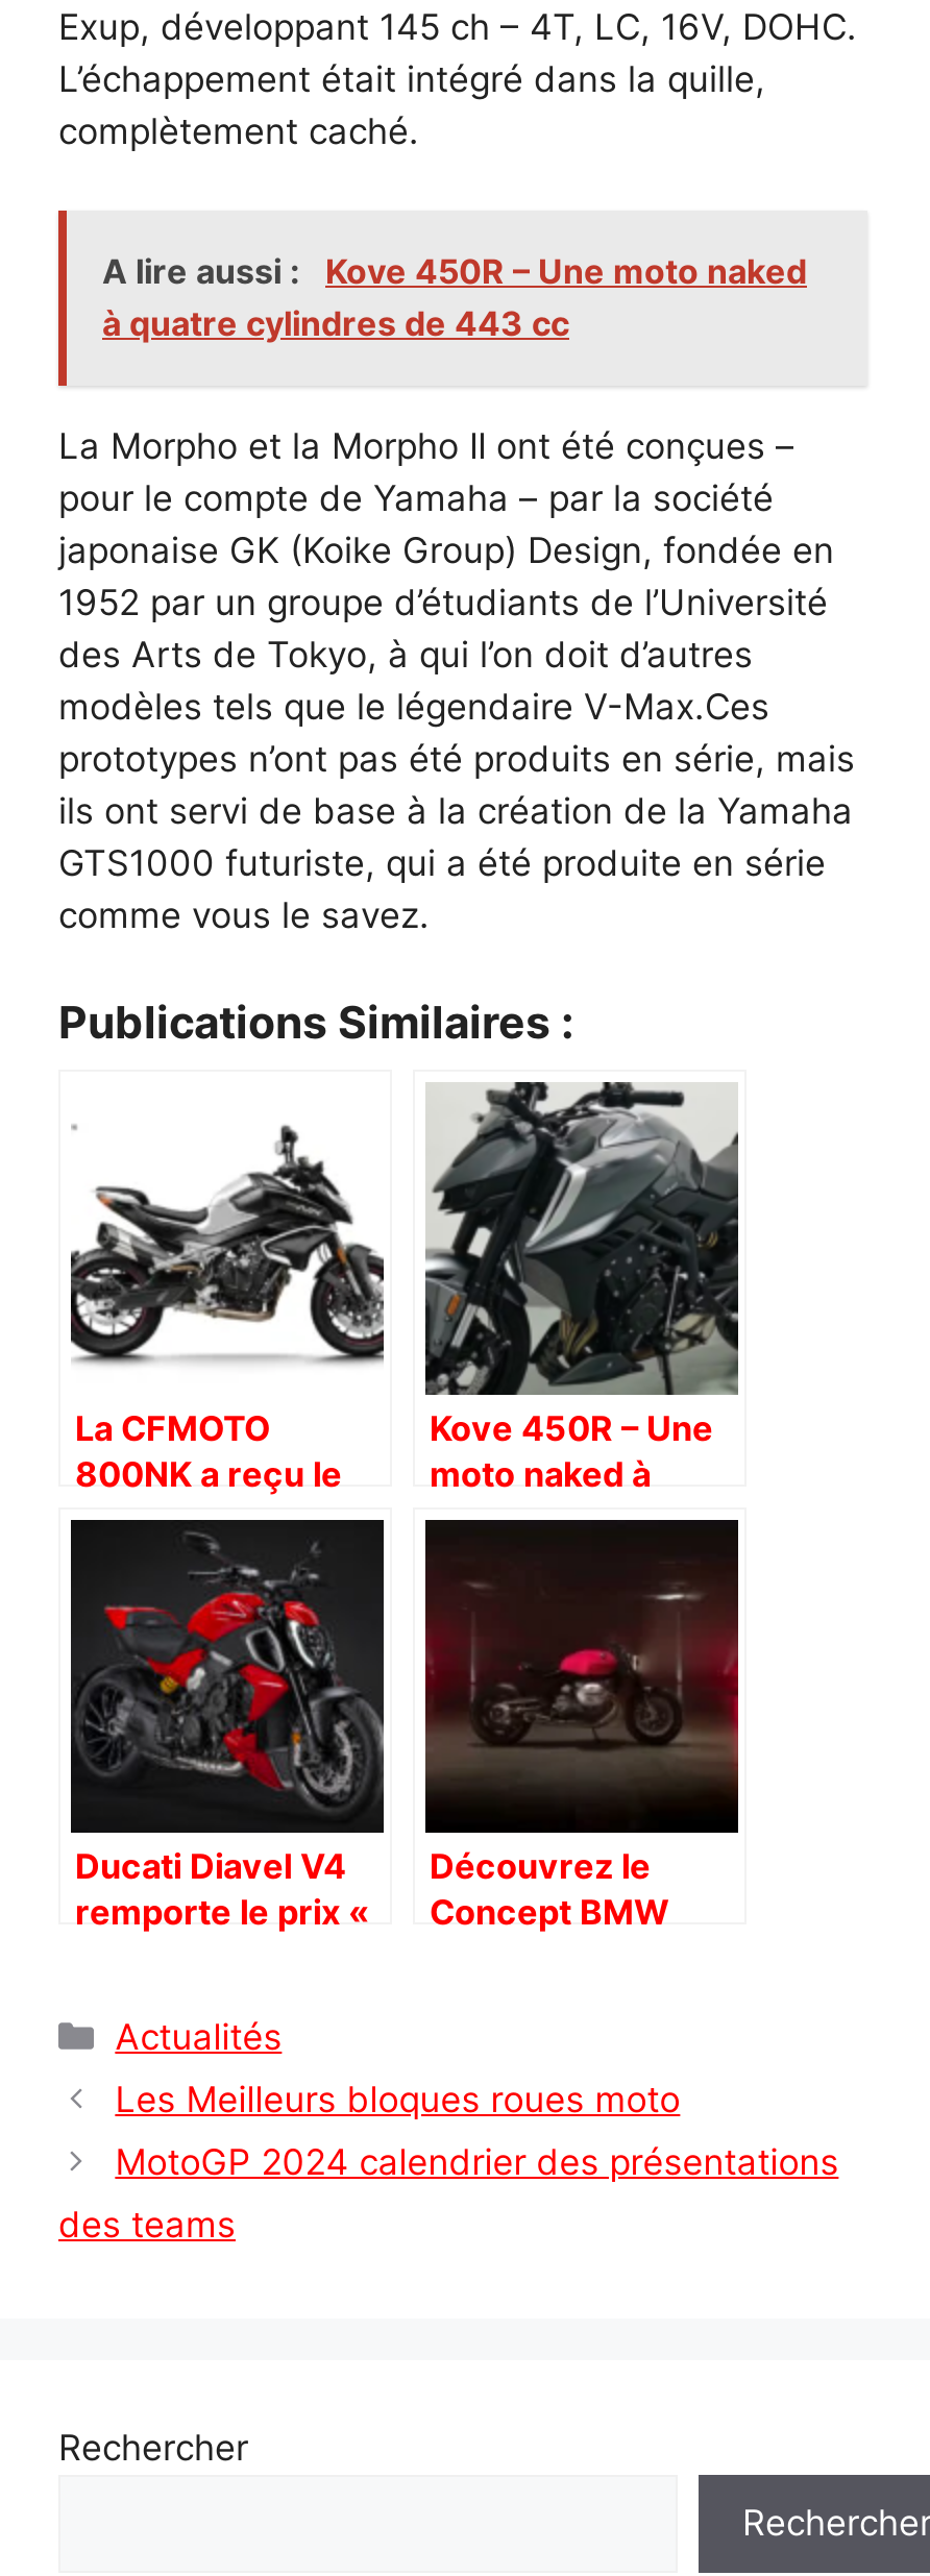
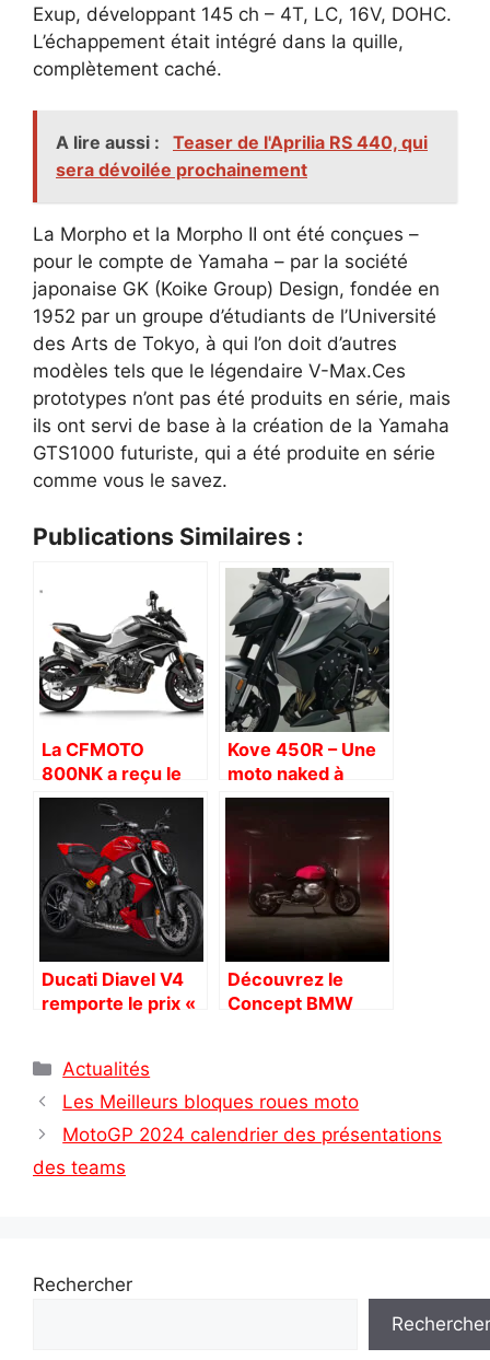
[102,250,807,344] A lire aussi : Kove 450R – Une moto naked | à quatre cylindres de 443 cc -> [56,131,428,181] A lire aussi : Teaser de l'Aprilia RS 440, qui | sera dévoilée prochainement

